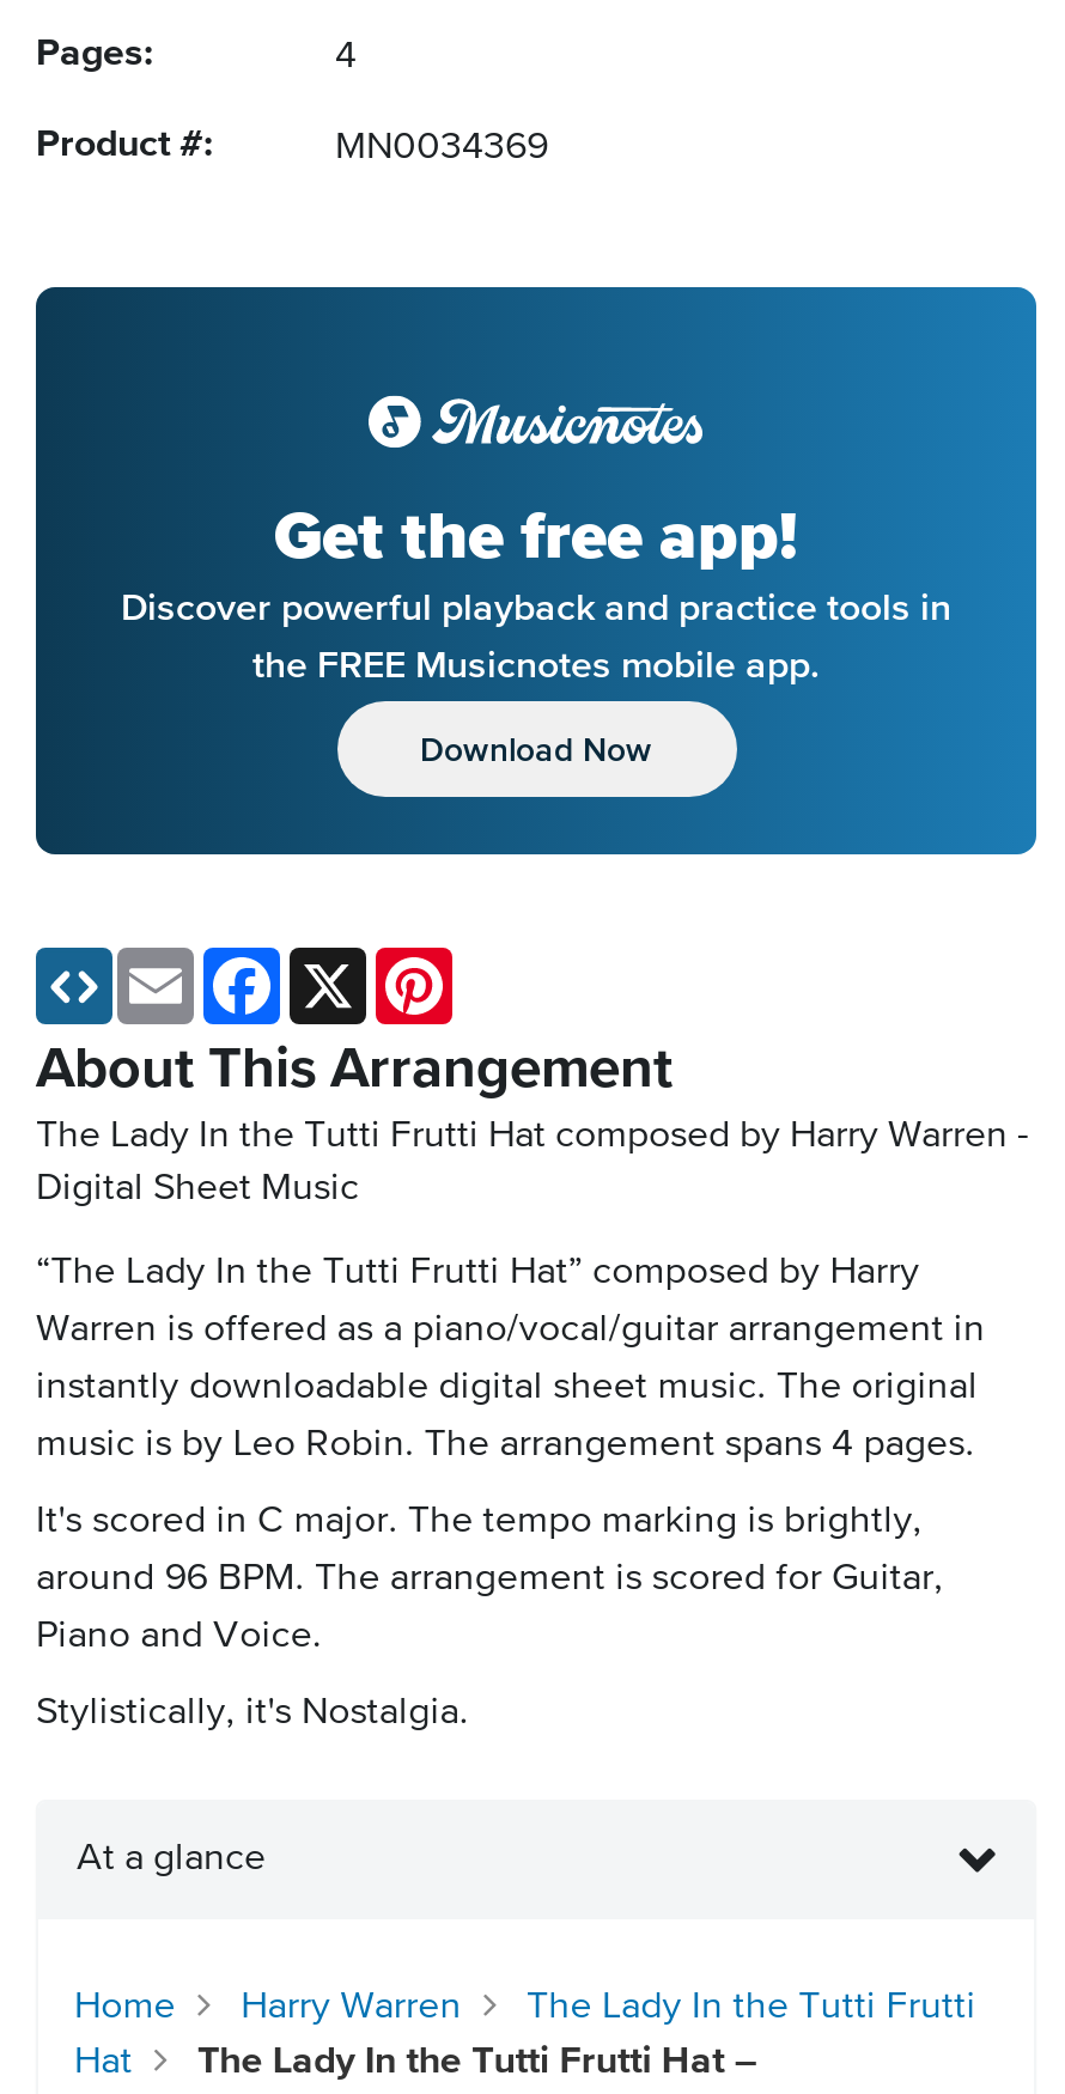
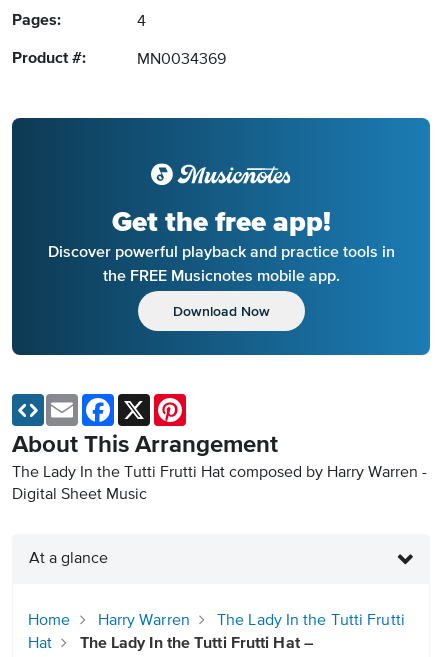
[36,1255,985,1733] “The Lady In the Tutti Frutti Hat” composed by Harry | Warren is offered as a piano/vocal/guitar arrangement in | instantly downloadable digital sheet music. The original | music is by Leo Robin. The arrangement spans 4 pages. | It's scored in C major. The tempo marking is brightly, | around 96 BPM. The arrangement is scored for Guitar, | Piano and Voice. | Stylistically, it's Nostalgia. -> none

